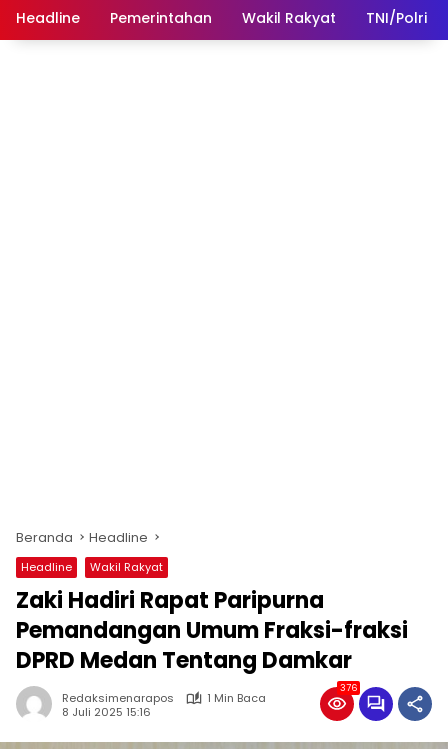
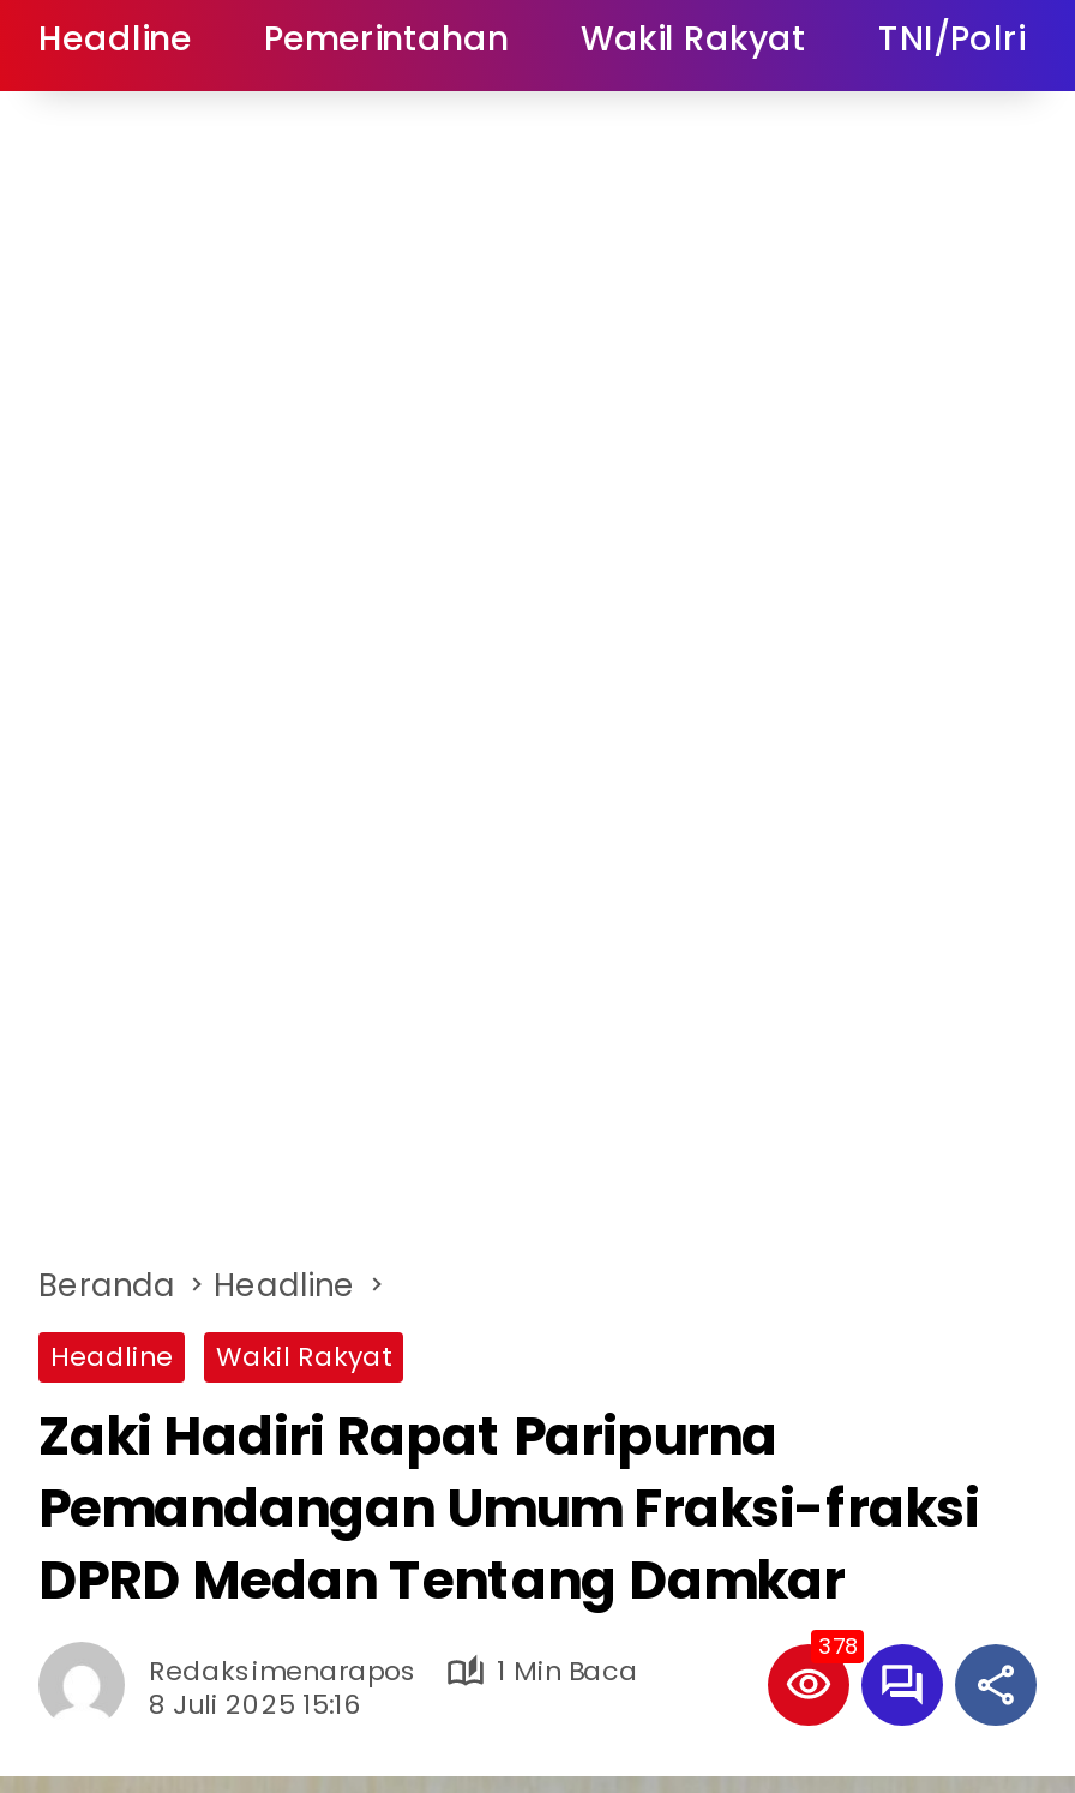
[340,682,357,694] 376 -> [818,1632,857,1661] 378

